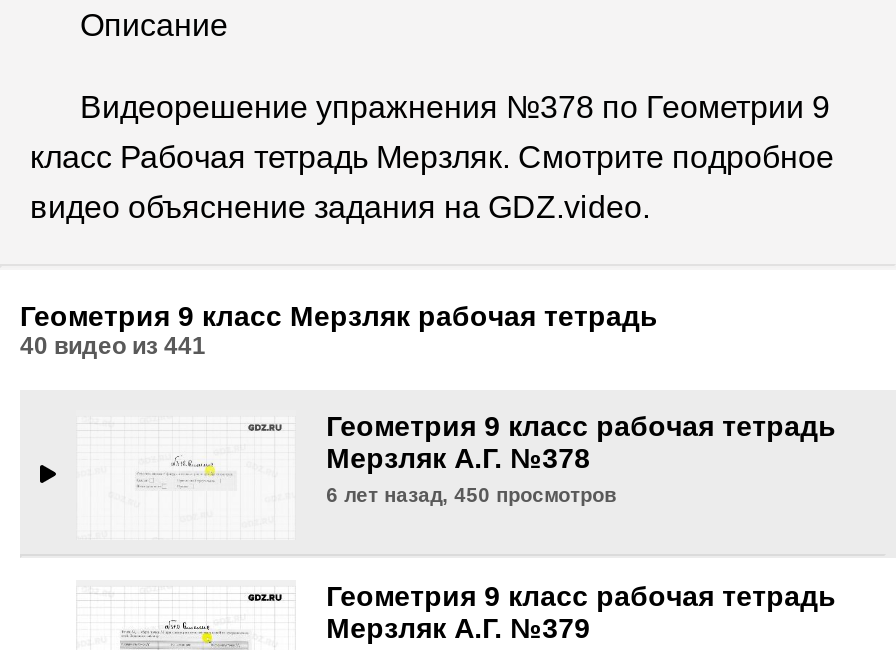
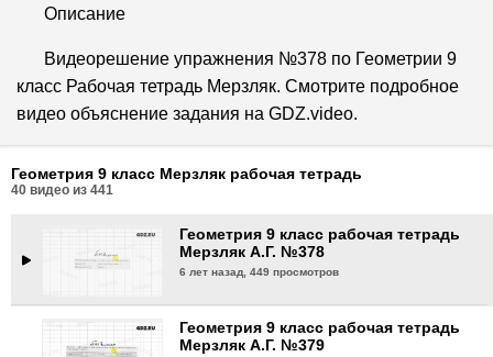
[326,484,616,506] 6 лет назад, 450 просмотров -> [179,266,339,278] 6 лет назад, 449 просмотров

